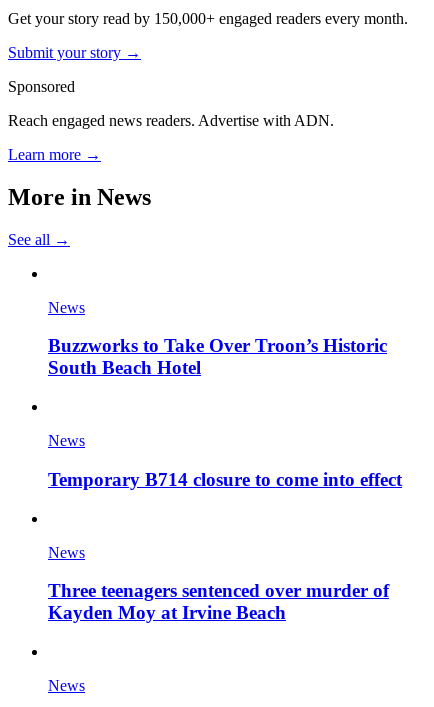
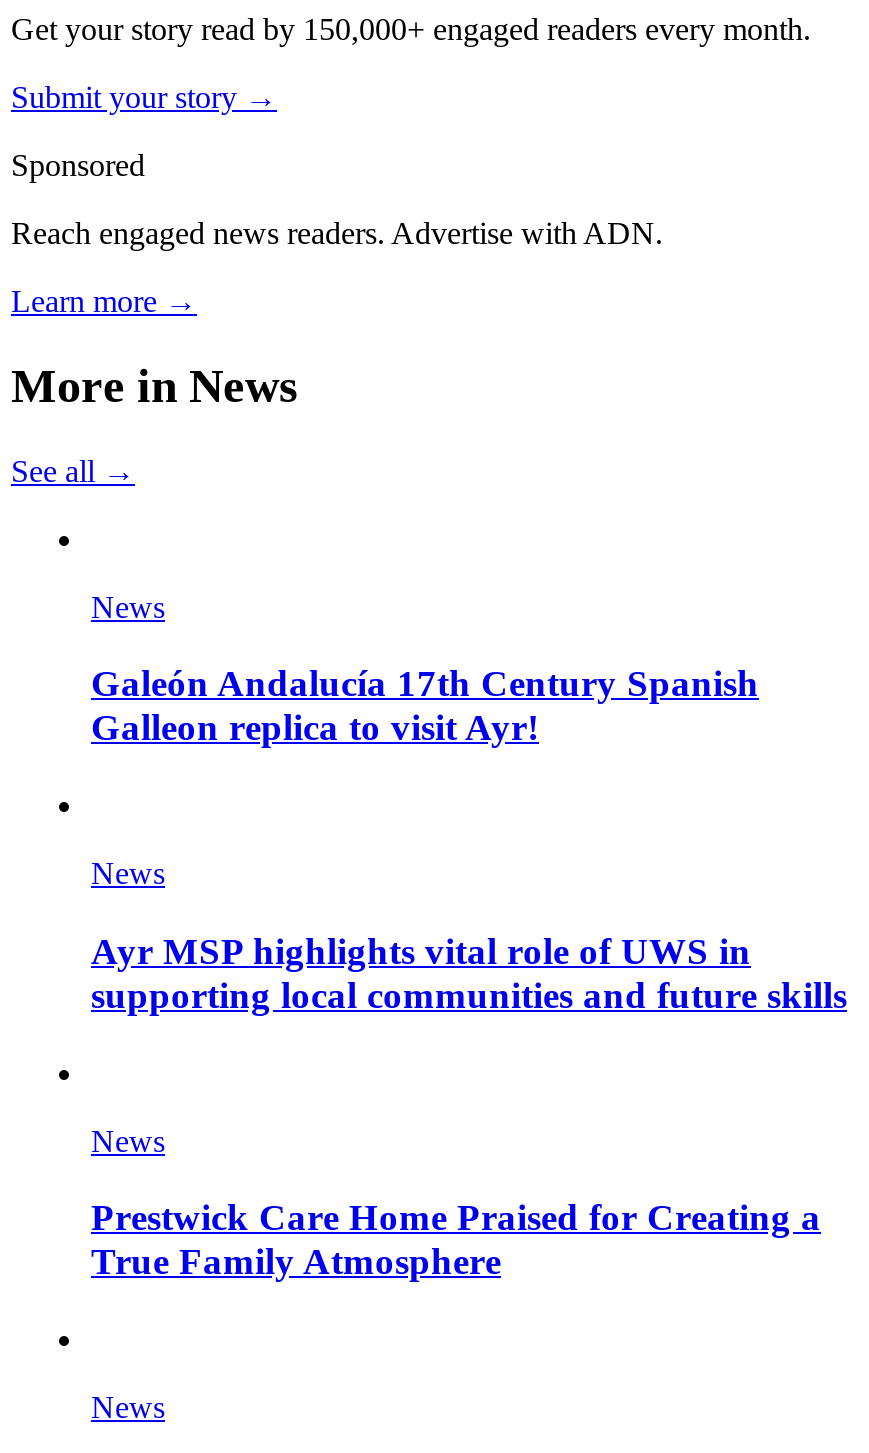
[48,335,387,378] Buzzworks to Take Over Troon’s Historic | South Beach Hotel -> [91,663,759,749] Galeón Andalucía 17th Century Spanish | Galleon replica to visit Ayr!
[48,469,402,490] Temporary B714 closure to come into effect -> [91,930,847,1016] Ayr MSP highlights vital role of UWS in | supporting local communities and future skills
[48,580,389,623] Three teenagers sentenced over murder of | Kayden Moy at Irvine Beach -> [91,1197,821,1283] Prestwick Care Home Praised for Creating a | True Family Atmosphere

